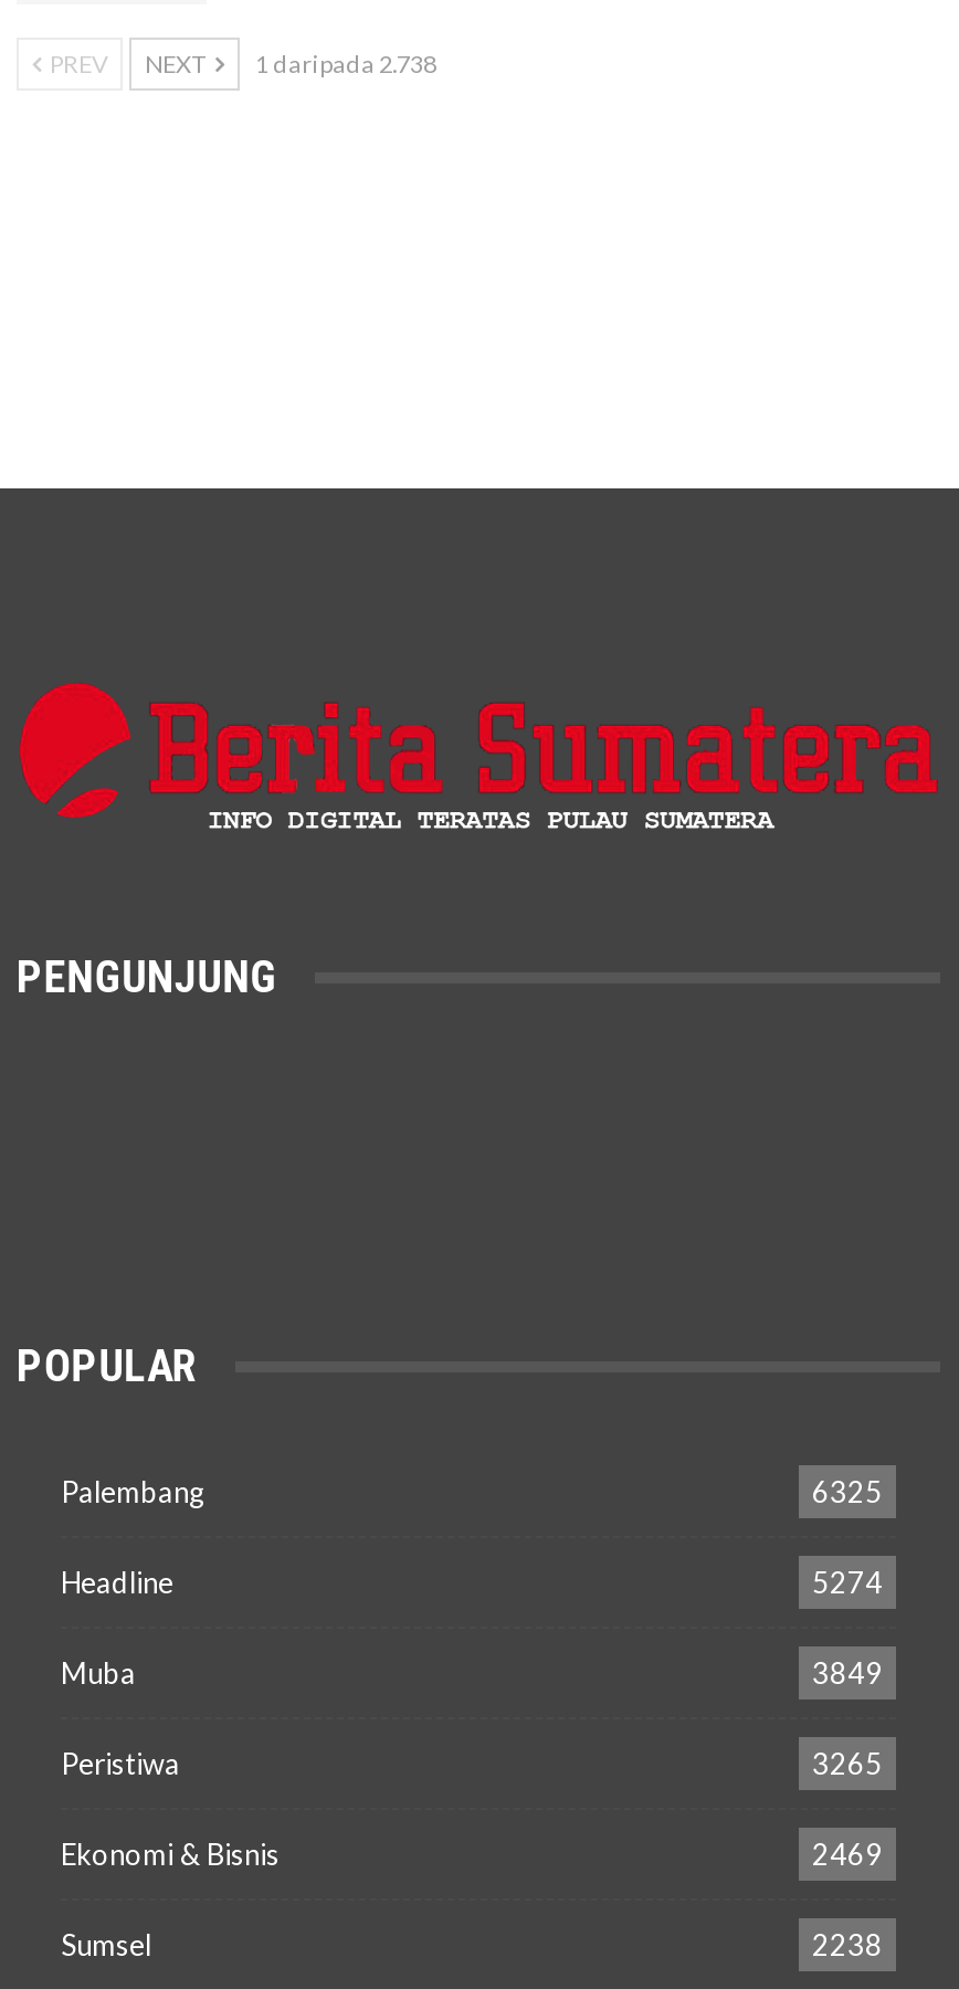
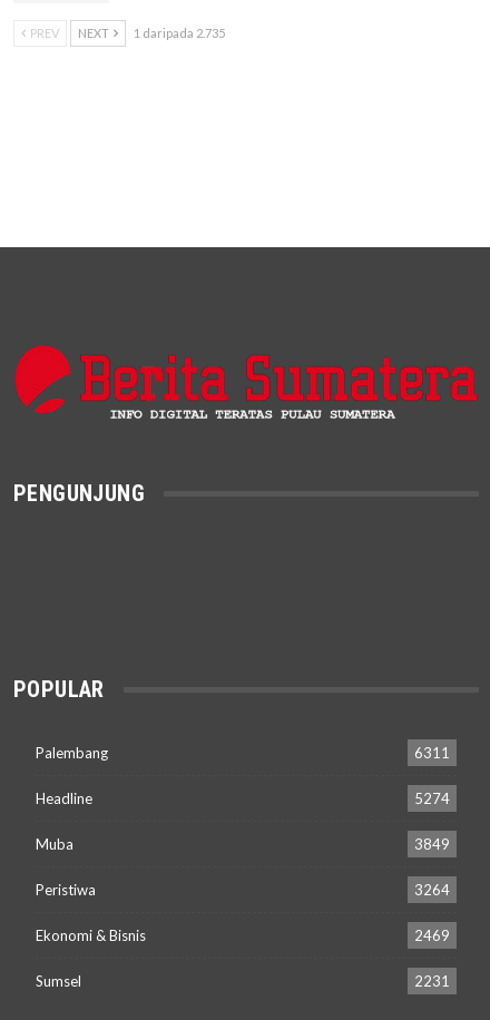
[45,49,436,78] PREV NEXT 1 daripada 2.738 -> [28,26,225,40] PREV NEXT 1 daripada 2.735
[812,1475,883,1510] 6325 -> [414,744,450,762] 6311
[812,1746,883,1782] 3265 -> [414,881,450,899] 3264
[812,1928,883,1963] 2238 -> [414,972,450,990] 2231

